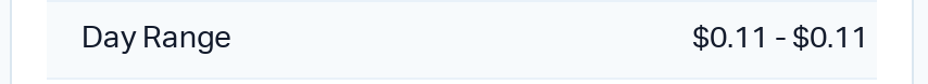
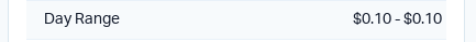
[692,25,868,55] $0.11 - $0.11 -> [353,12,442,27] $0.10 - $0.10

